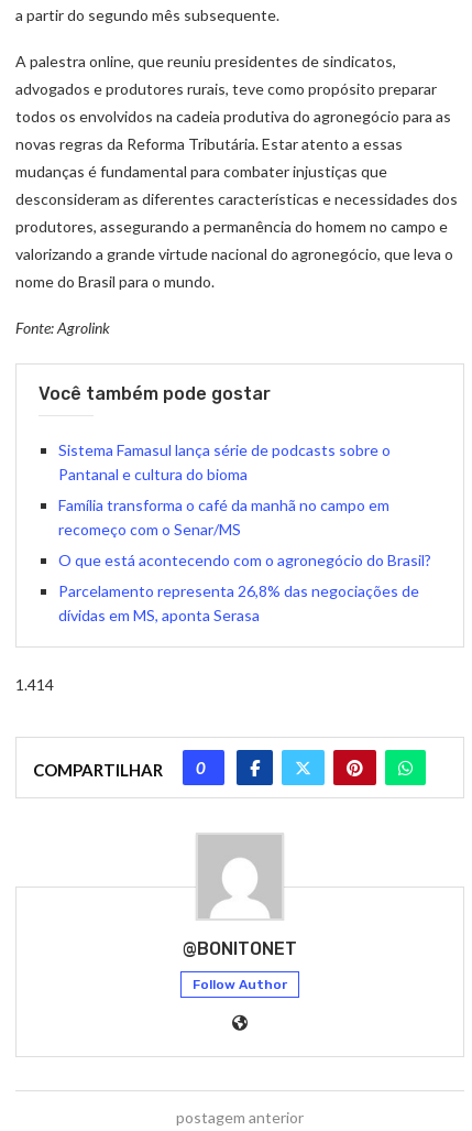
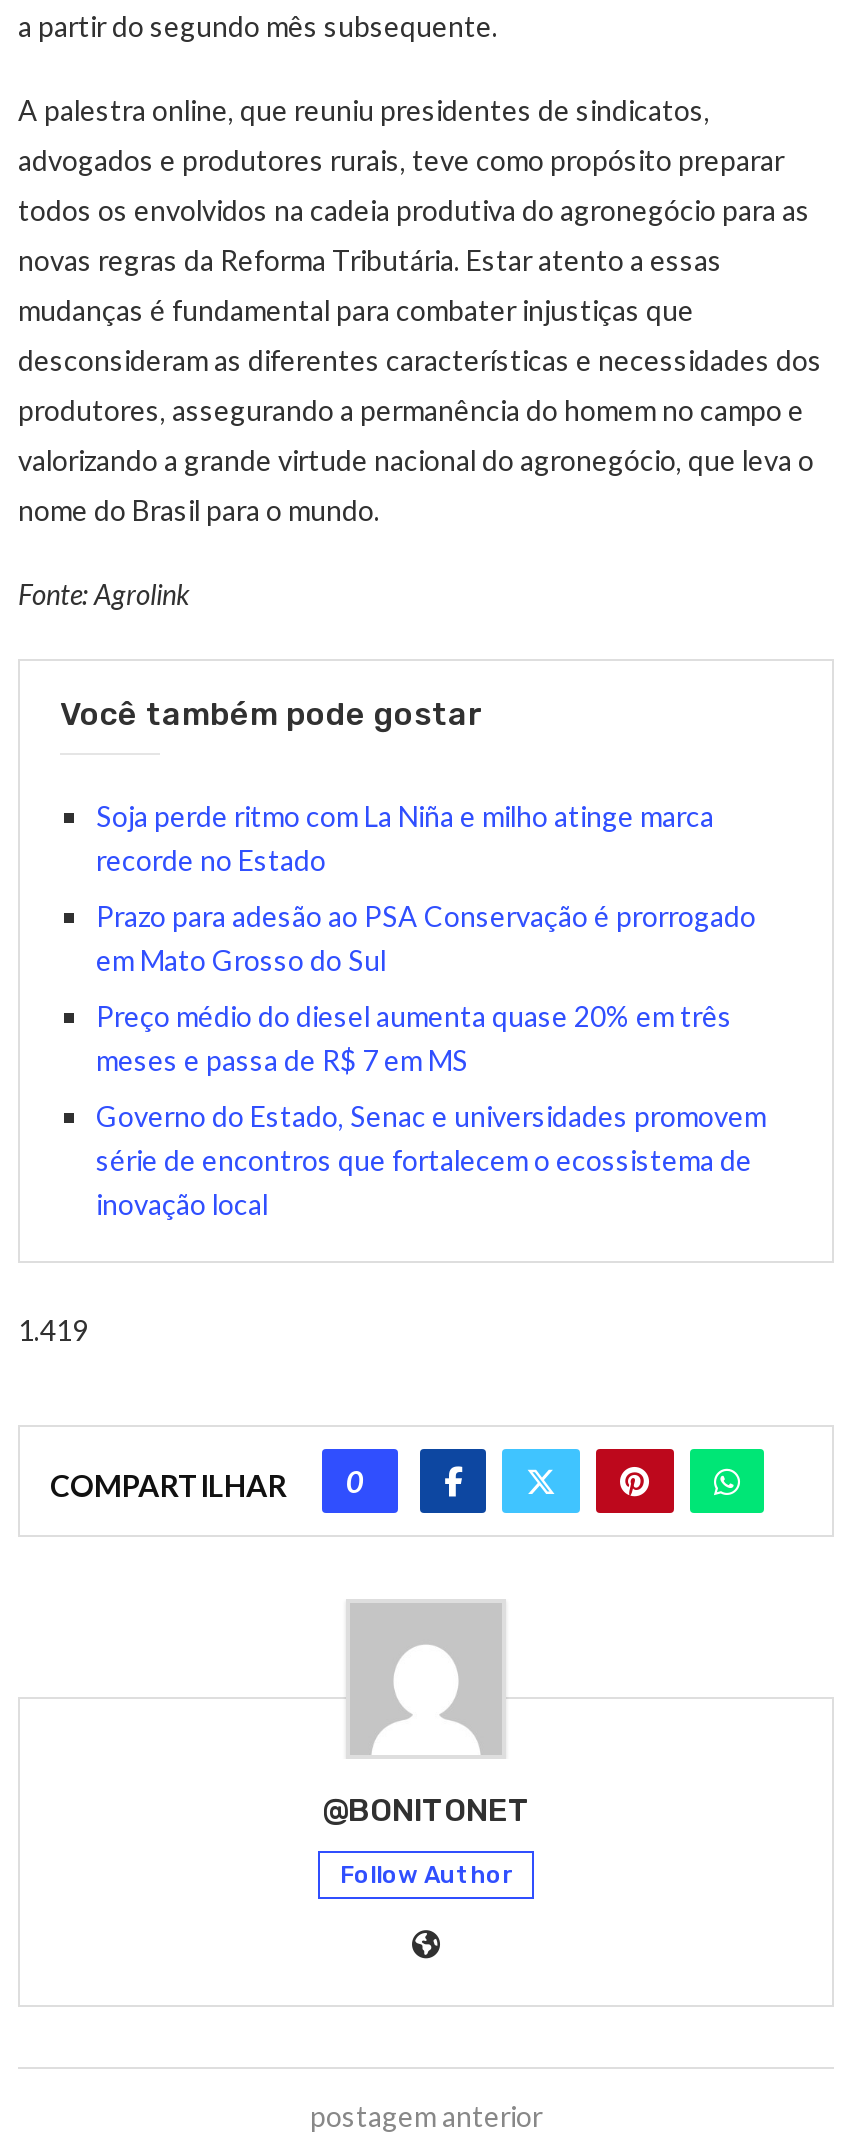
[58,440,391,483] Sistema Famasul lança série de podcasts sobre o | Pantanal e cultura do bioma -> [96,799,714,877] Soja perde ritmo com La Niña e milho atinge marca | recorde no Estado
[58,495,389,538] Família transforma o café da manhã no campo em | recomeço com o Senar/MS -> [96,899,756,977] Prazo para adesão ao PSA Conservação é prorrogado | em Mato Grosso do Sul
[58,550,431,569] O que está acontecendo com o agronegócio do Brasil? -> [96,999,732,1077] Preço médio do diesel aumenta quase 20% em três | meses e passa de R$ 7 em MS
[58,581,419,624] Parcelamento representa 26,8% das negociações de | dívidas em MS, aponta Serasa -> [96,1099,766,1221] Governo do Estado, Senac e universidades promovem | série de encontros que fortalecem o ecossistema de | inovação local
[15,675,54,694] 1.414 -> [18,1313,88,1347] 1.419

